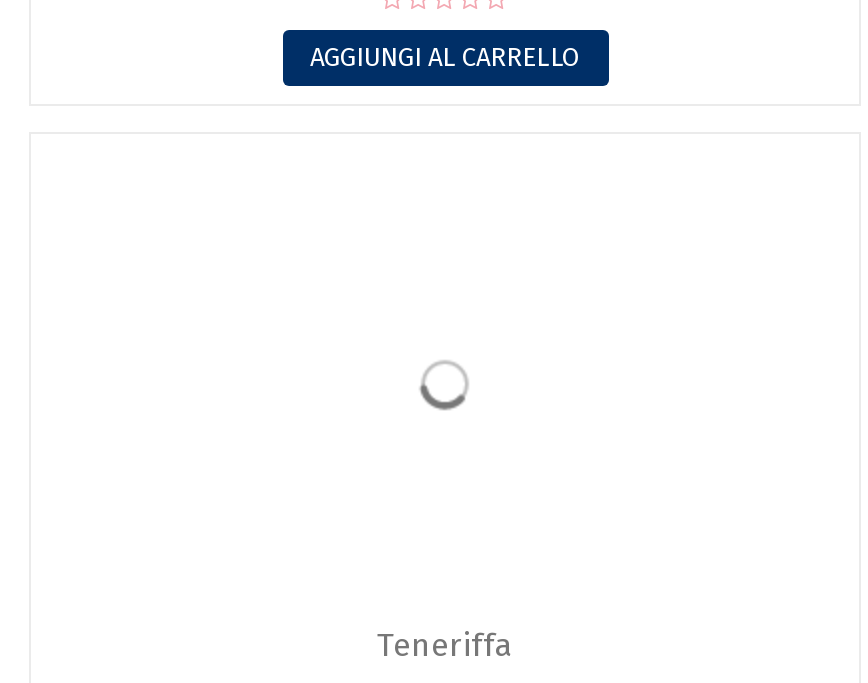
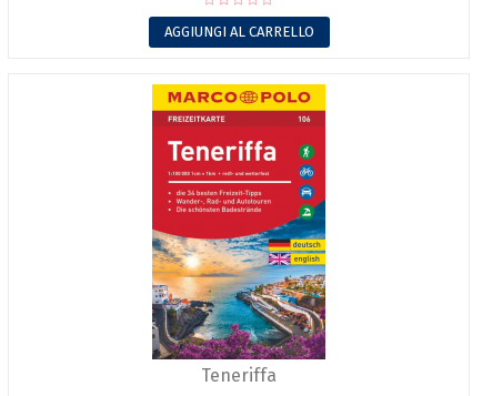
none -> [151,83,327,361] [image]

